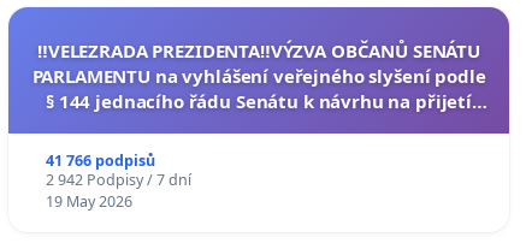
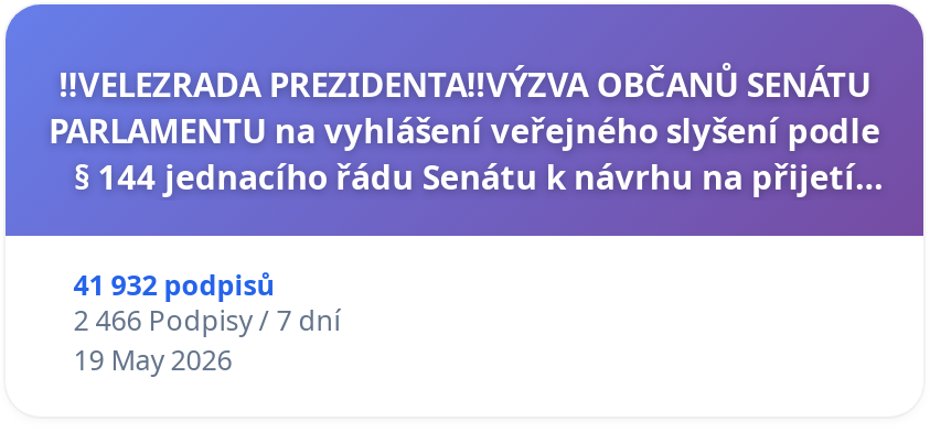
[45,150,155,171] 41 766 podpisů -> [73,268,274,305] 41 932 podpisů
[45,169,191,190] 2 942 Podpisy / 7 dní -> [73,303,340,340] 2 466 Podpisy / 7 dní

